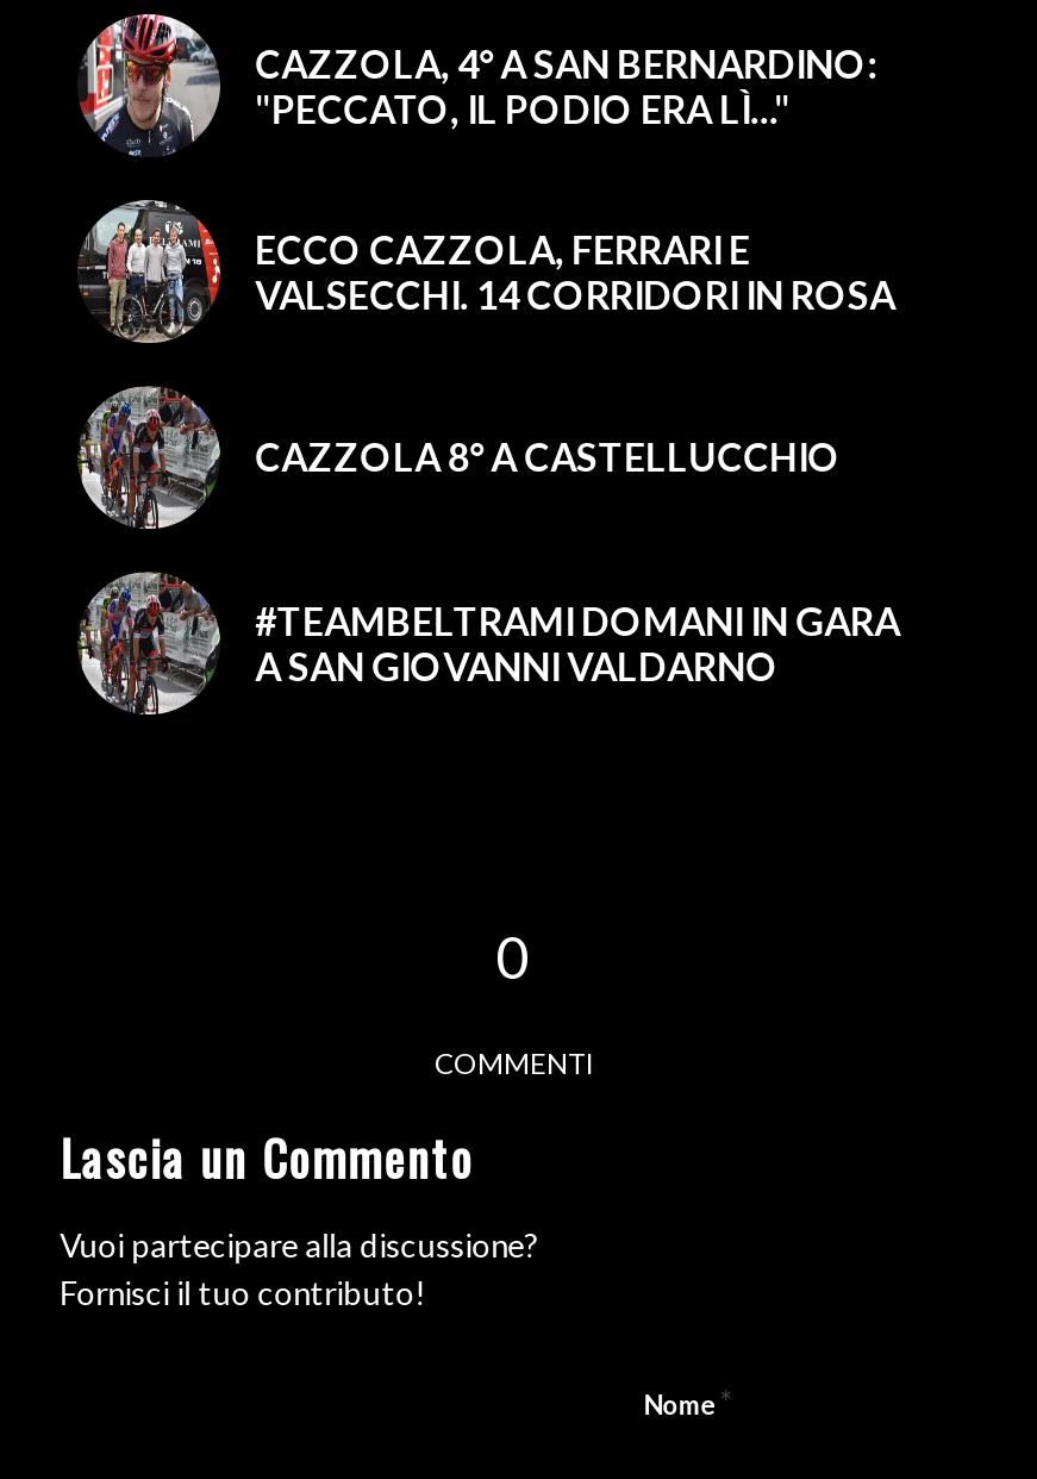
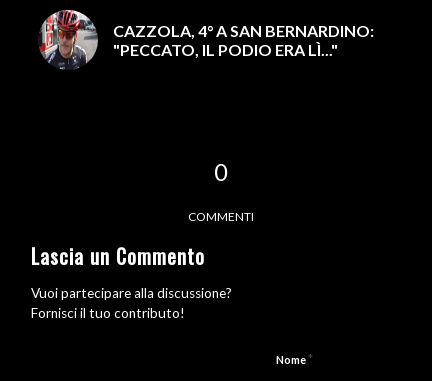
[77,198,896,345] [image] | ECCO CAZZOLA, FERRARI E | VALSECCHI. 14 CORRIDORI IN ROSA -> none
[77,383,841,531] [image] | CAZZOLA 8° A CASTELLUCCHIO -> none
[77,572,900,717] [image] | #TEAMBELTRAMI DOMANI IN GARA | A SAN GIOVANNI VALDARNO -> none

